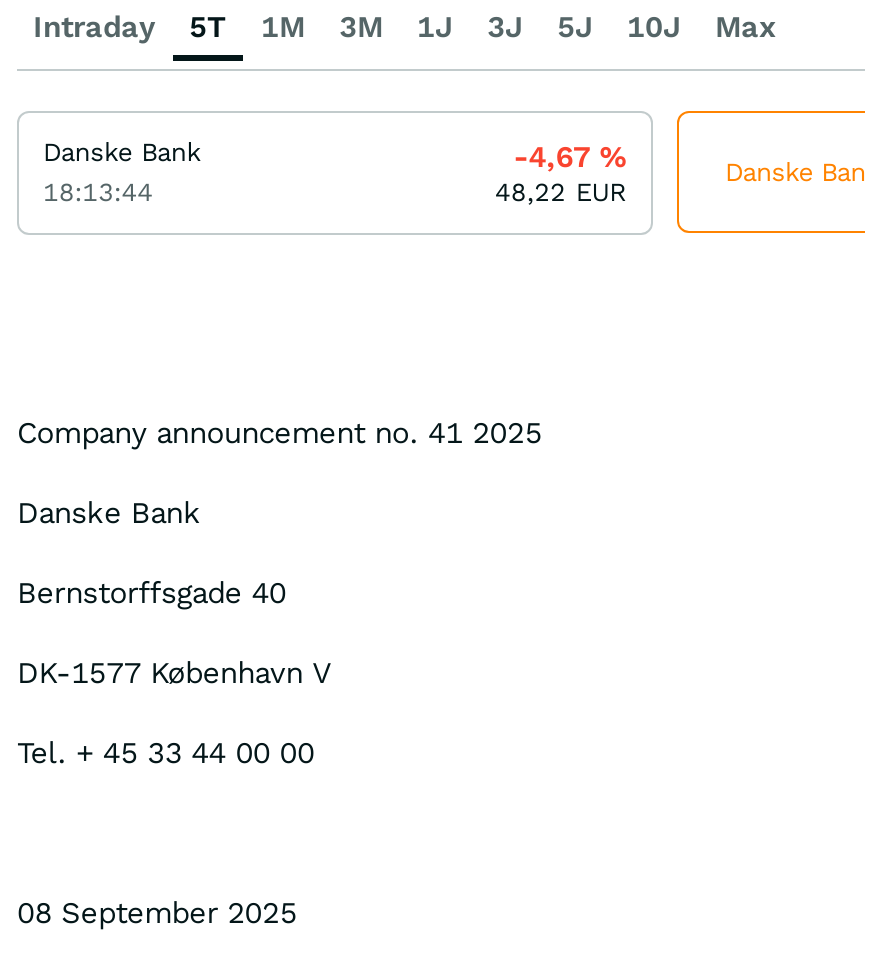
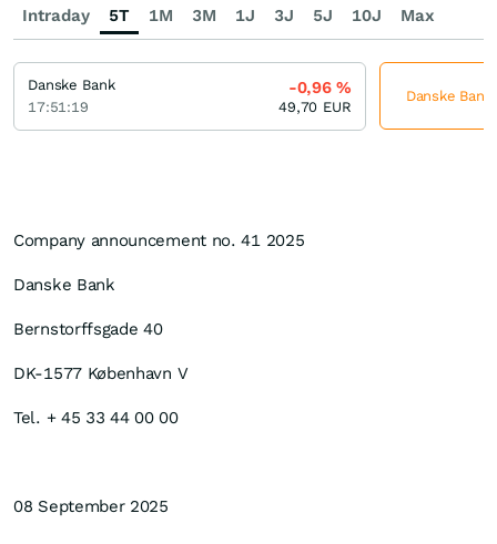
[513,139,627,175] -4,67% -> [289,78,352,97] -0,96%
[43,177,153,207] 18:13:44 -> [28,99,89,115] 17:51:19
[495,177,627,207] 48,22 EUR -> [278,99,352,115] 49,70 EUR

